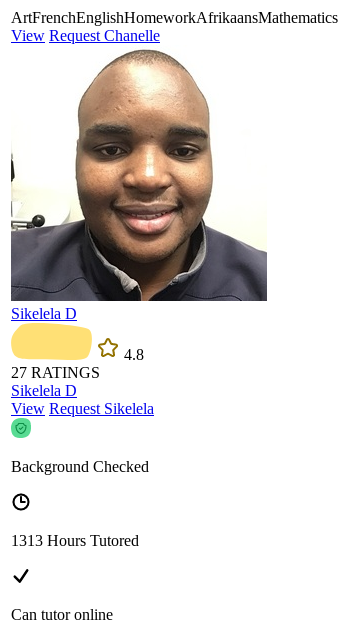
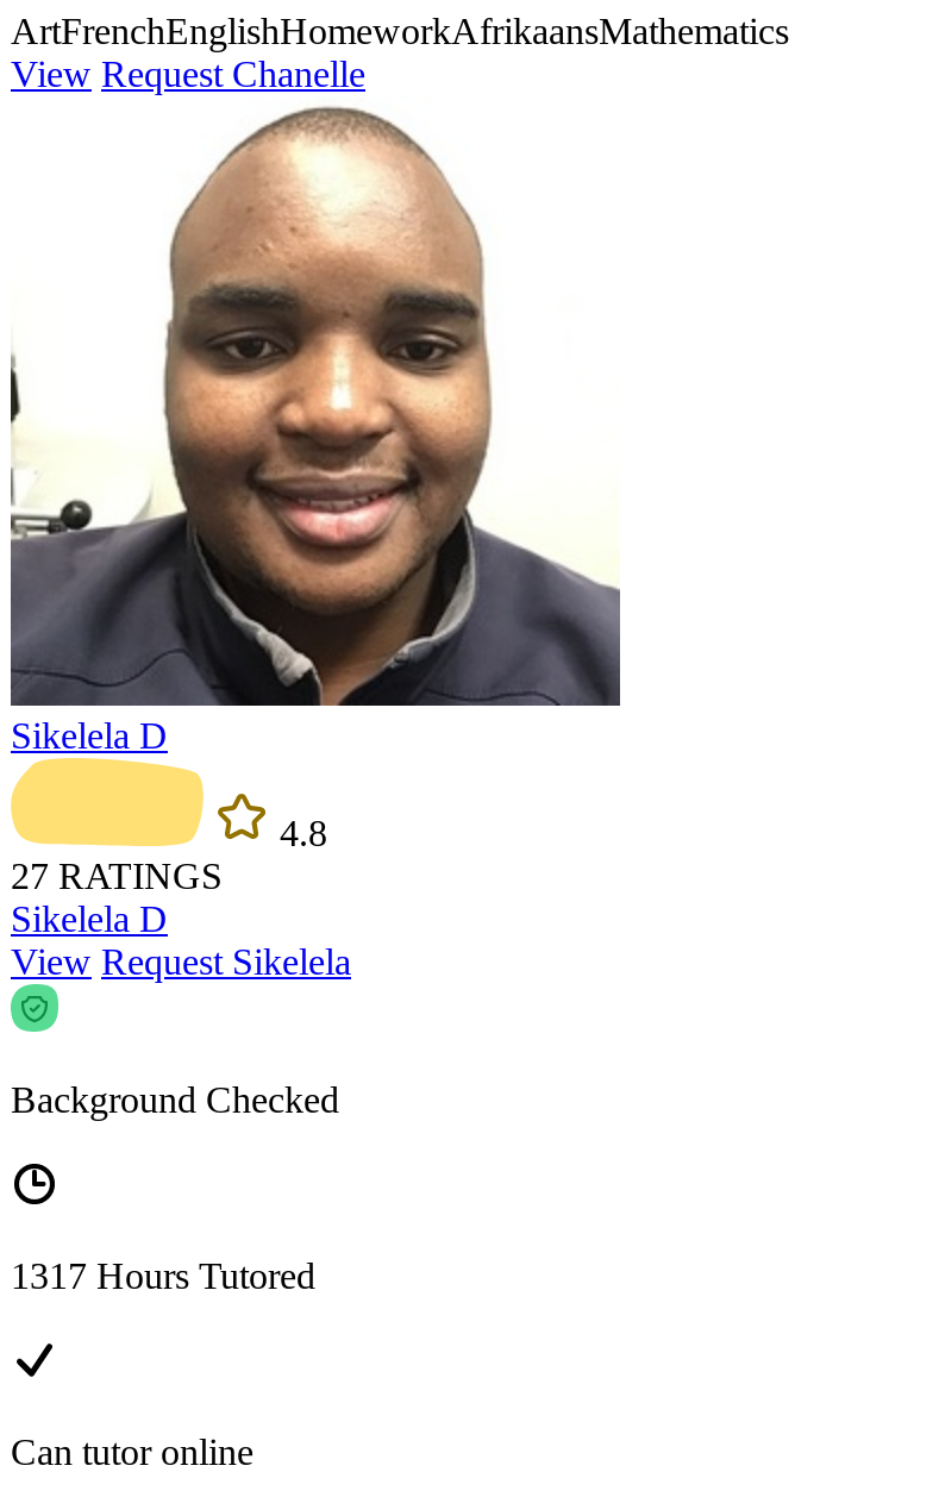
[11,532,139,549] 1313 Hours Tutored -> [11,1255,315,1295] 1317 Hours Tutored

